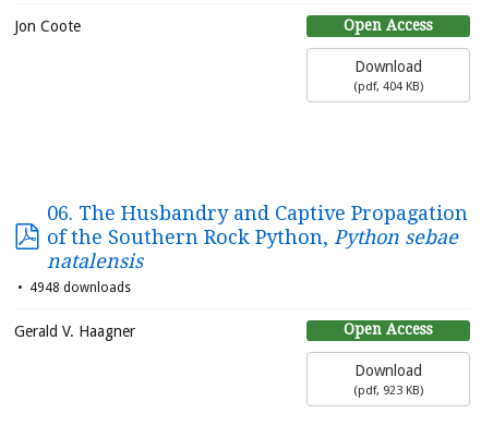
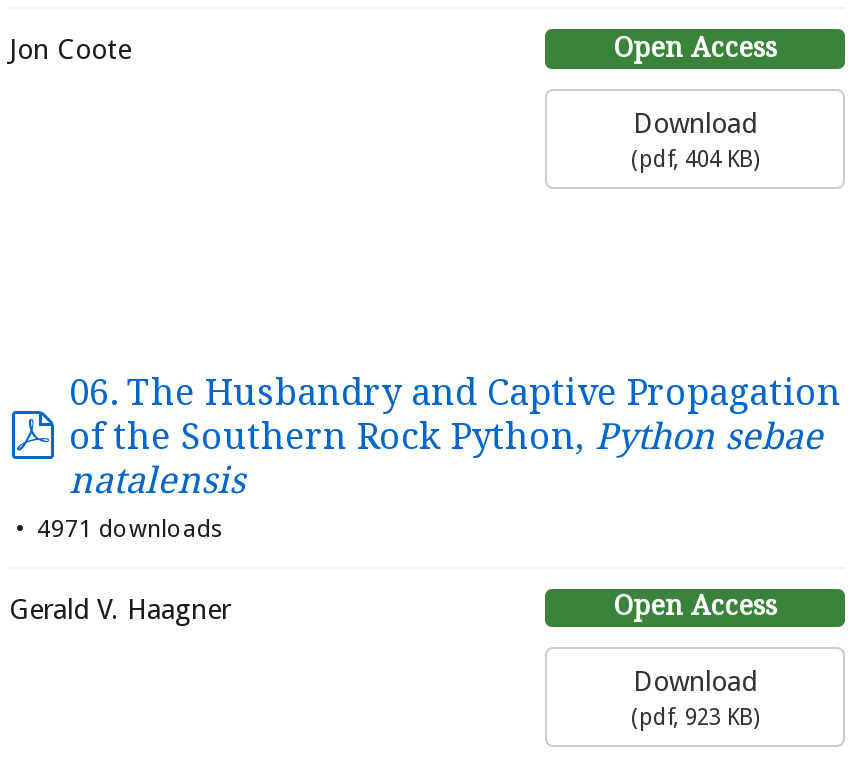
[26,280,131,295] 4948 downloads -> [31,514,223,542] 4971 downloads

